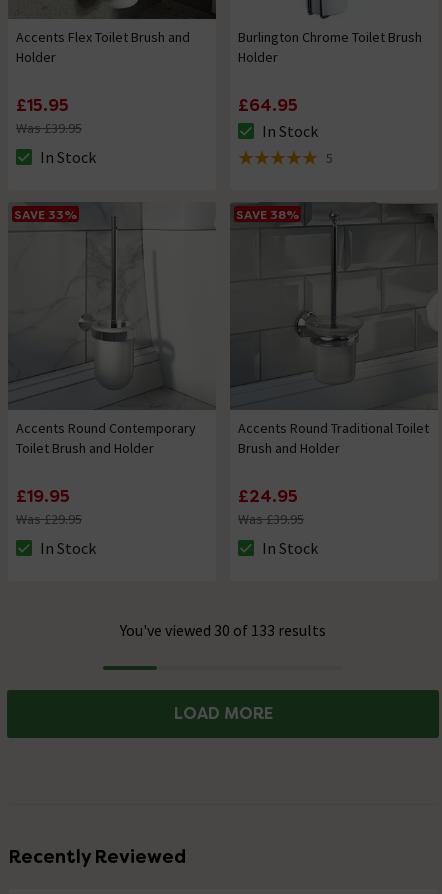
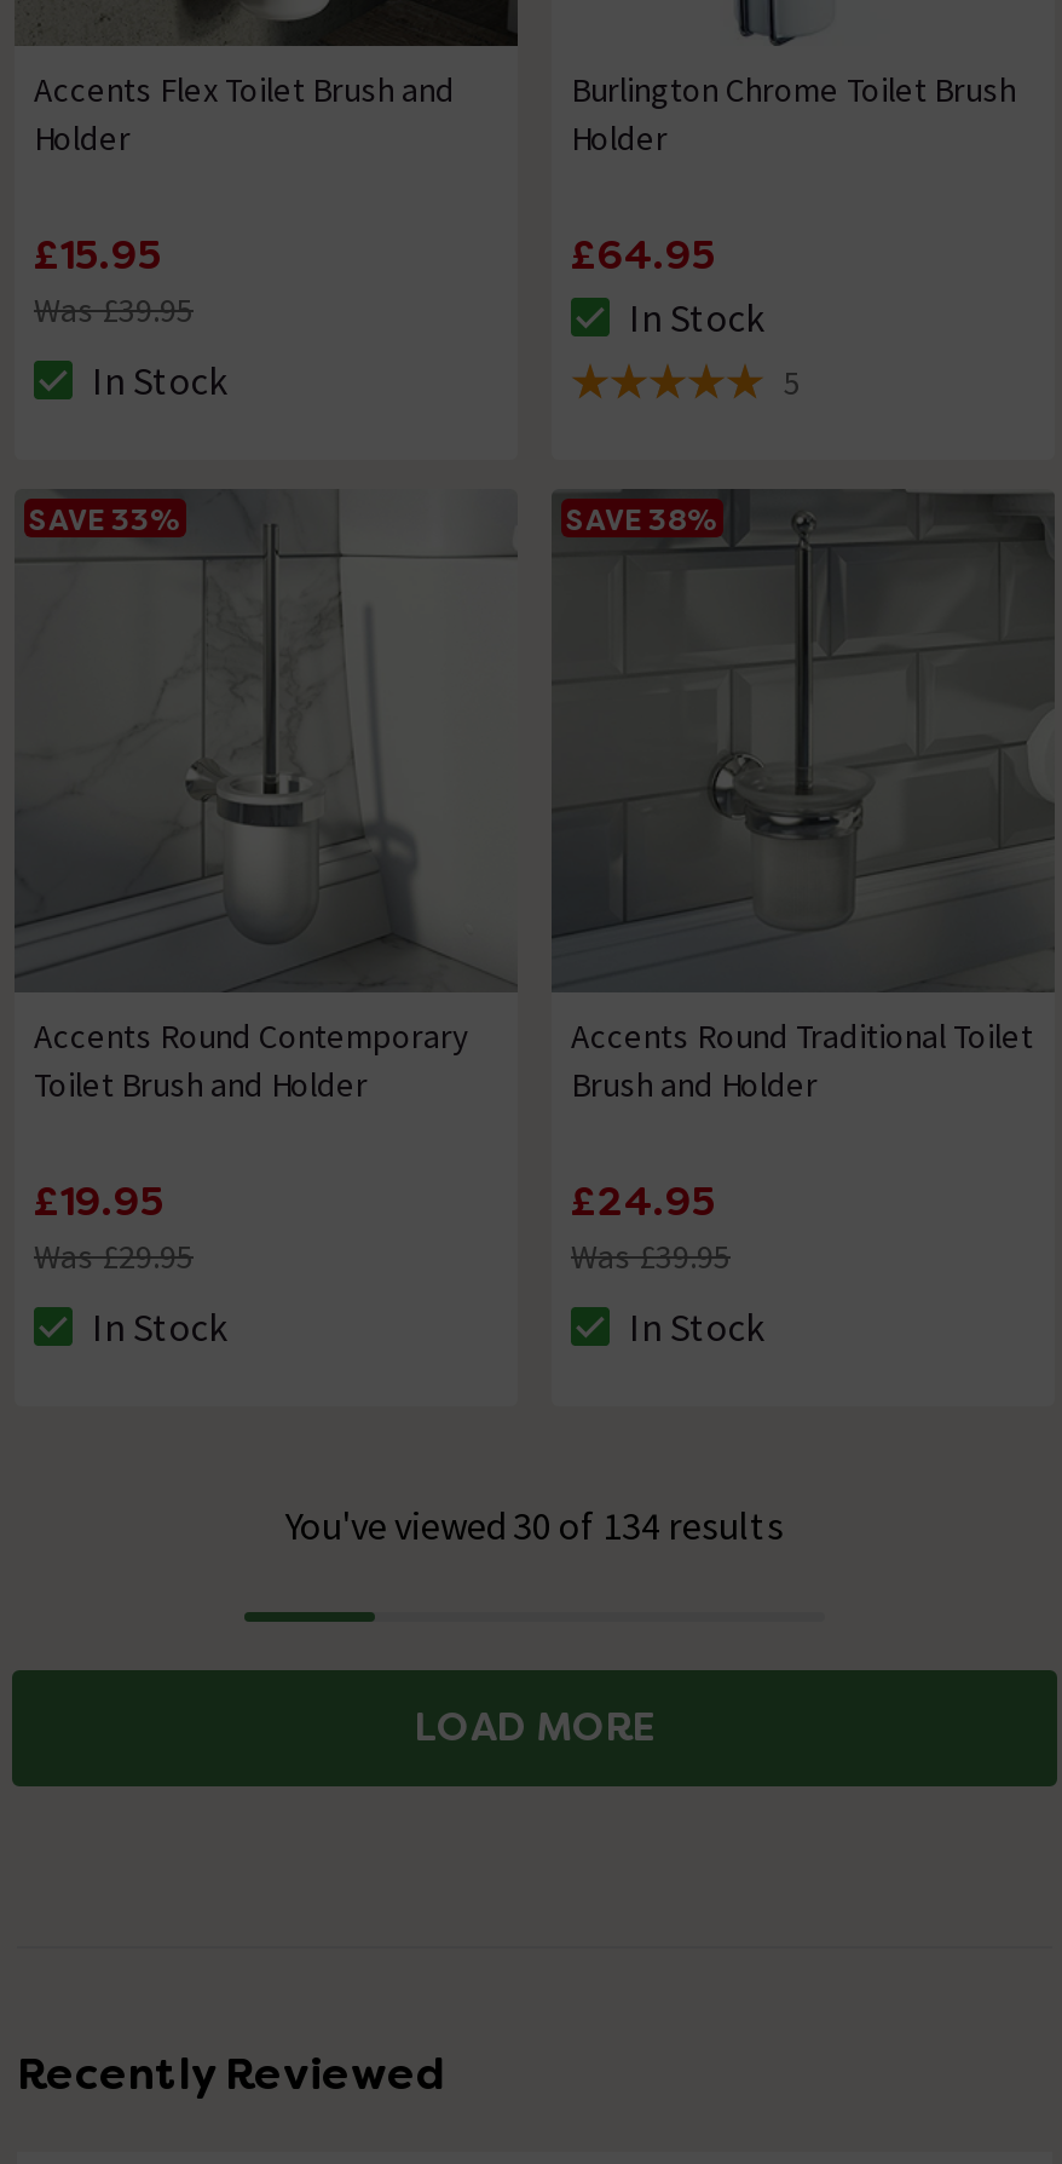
[120,620,326,640] You've viewed 30 of 133 results -> [285,1501,784,1549] You've viewed 30 of 134 results

